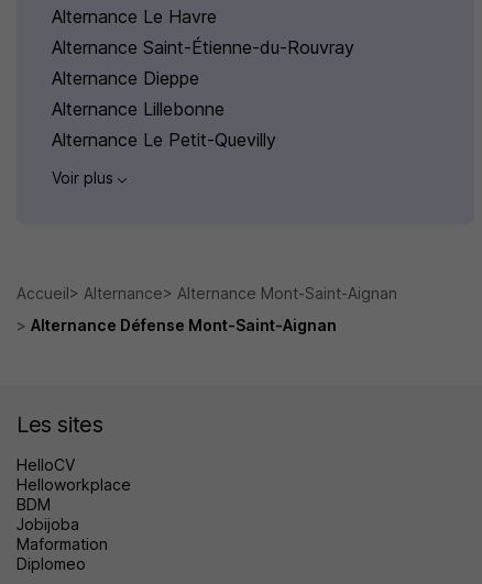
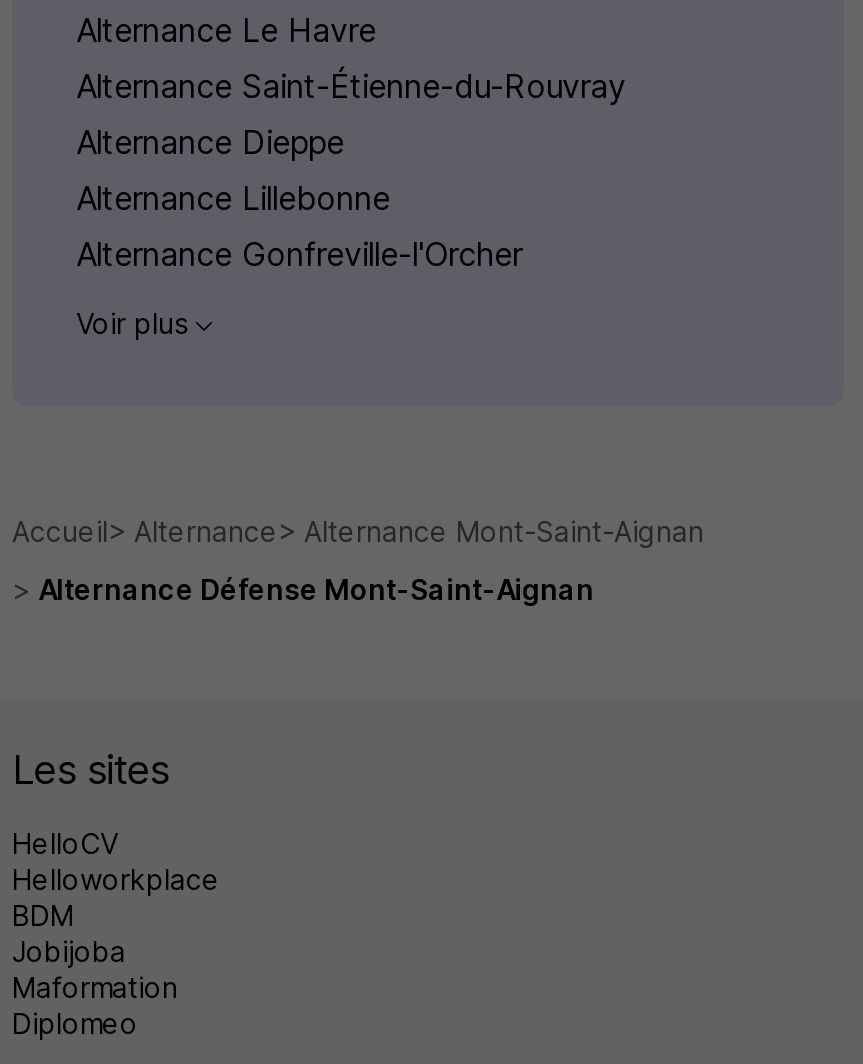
[52,129,276,151] Alternance Le Petit-Quevilly -> [76,233,522,273] Alternance Gonfreville-l'Orcher

